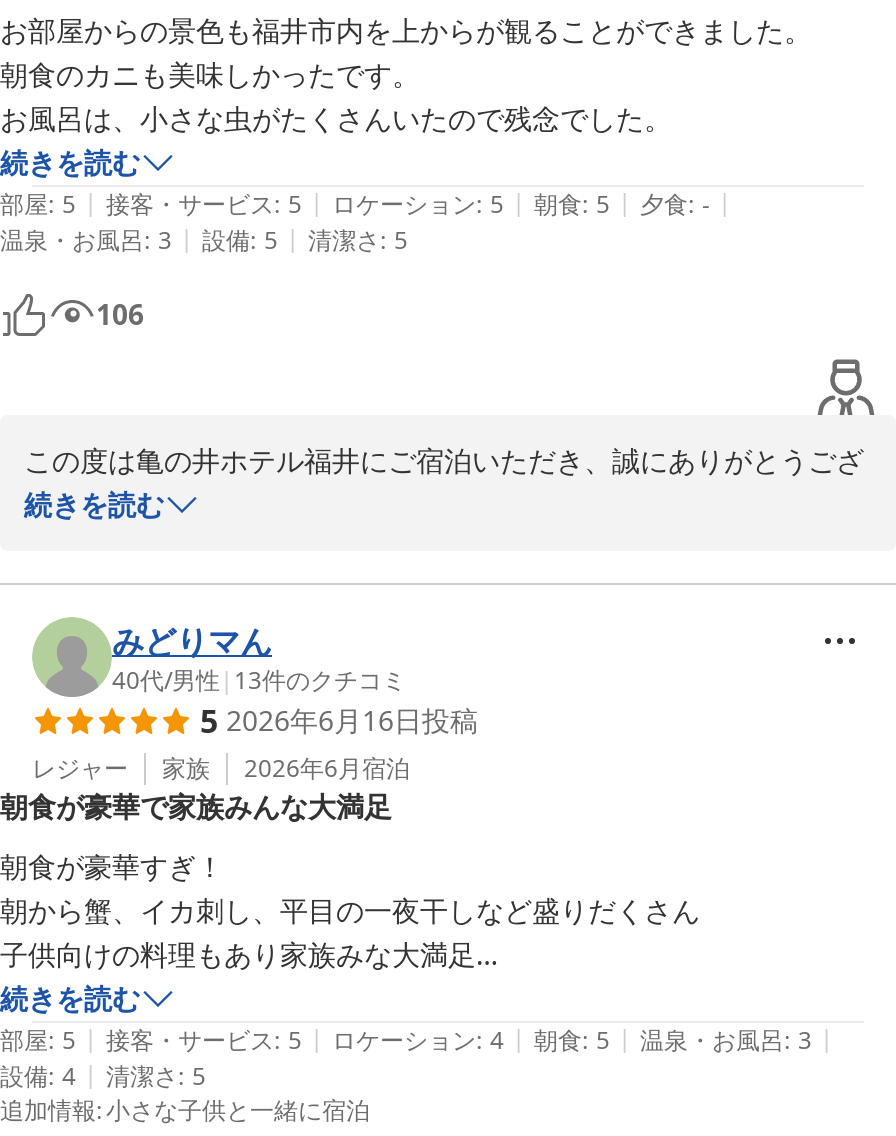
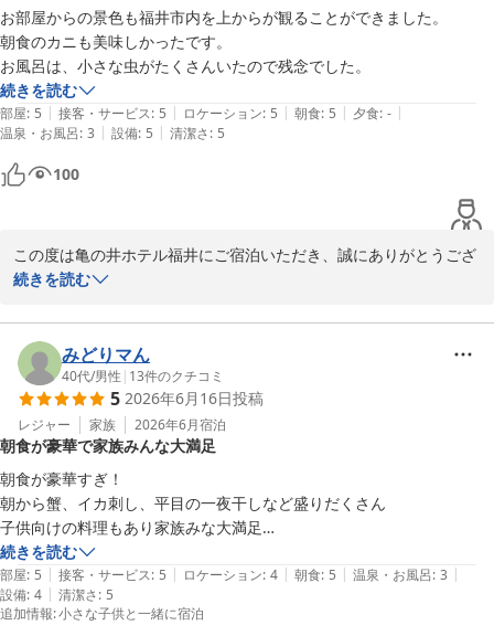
[96,295,144,333] 106 -> [53,163,79,184] 100

